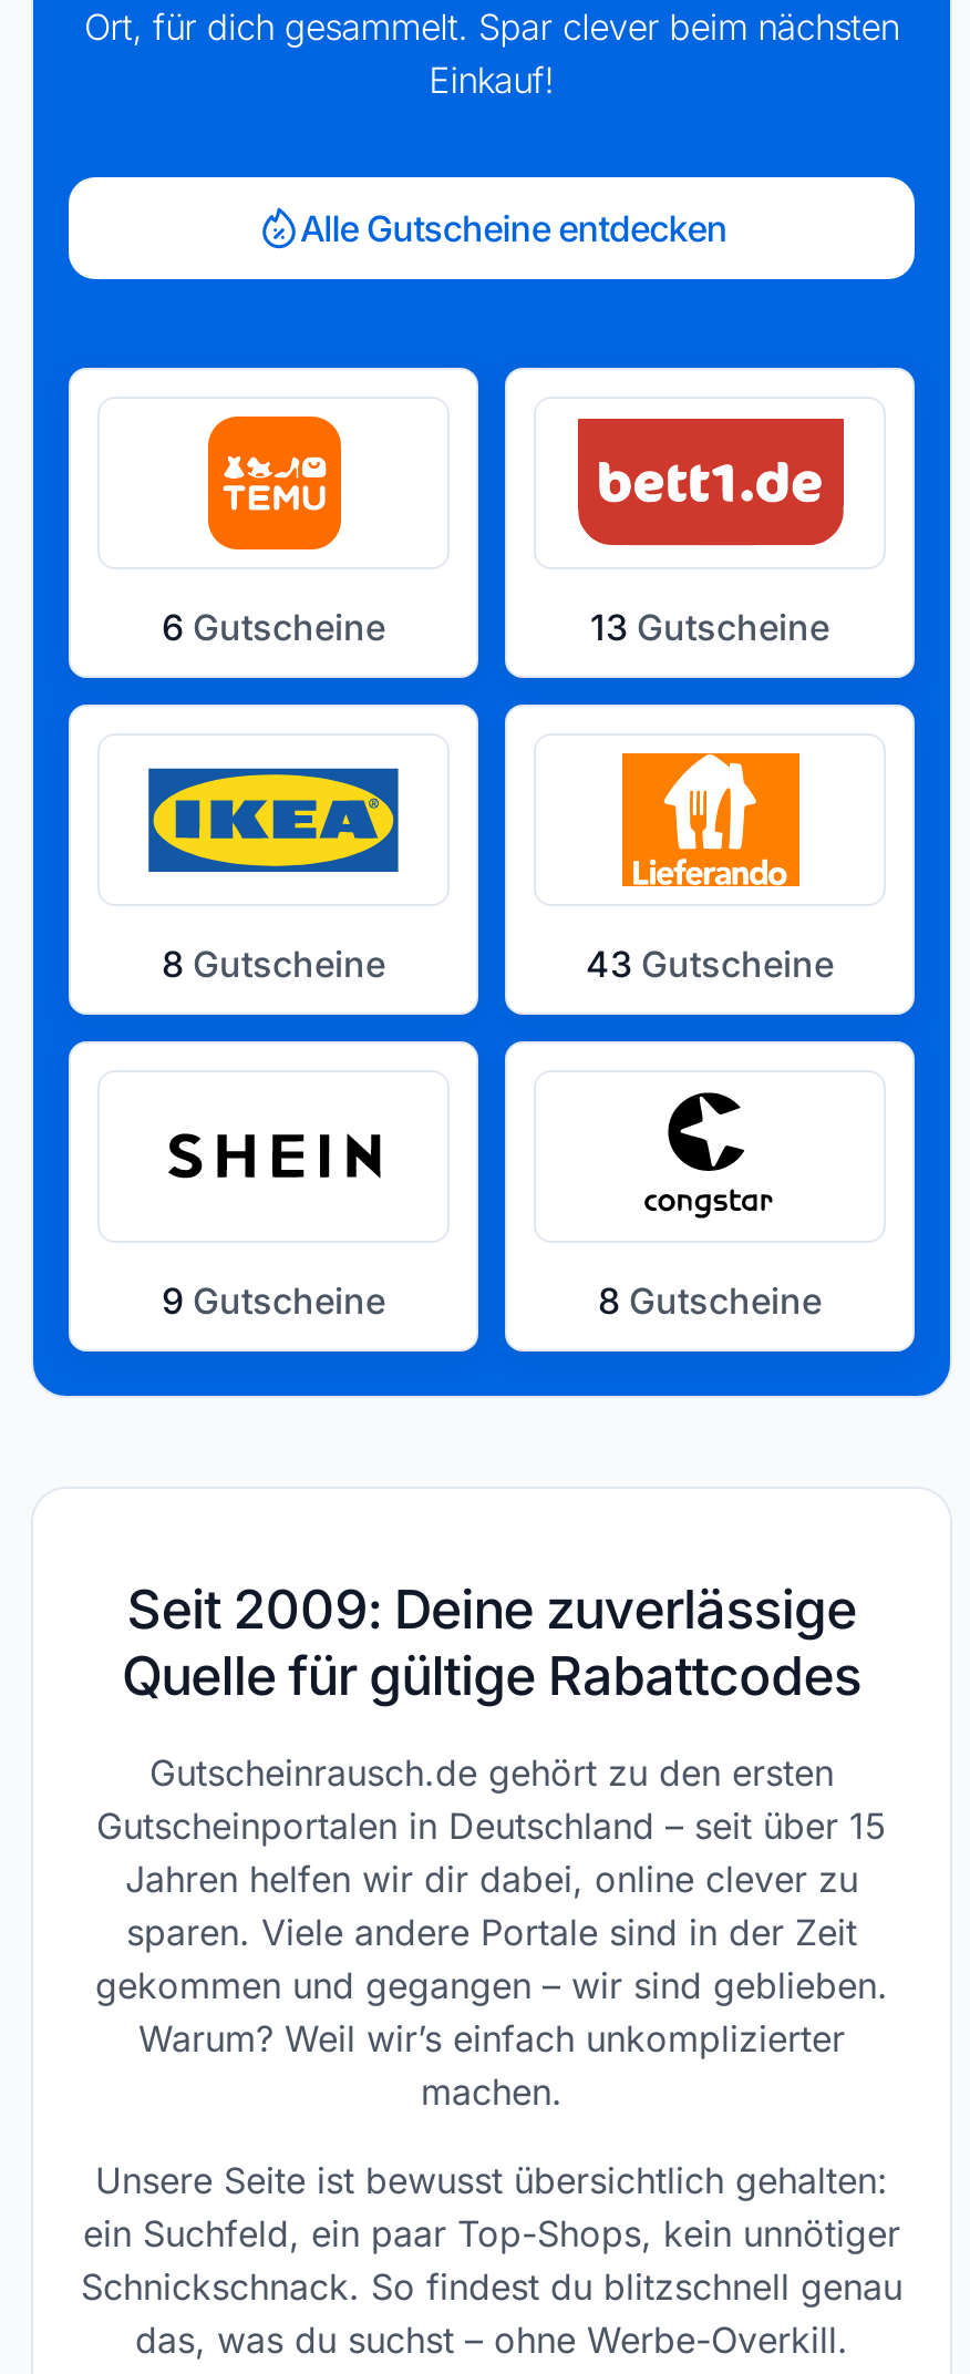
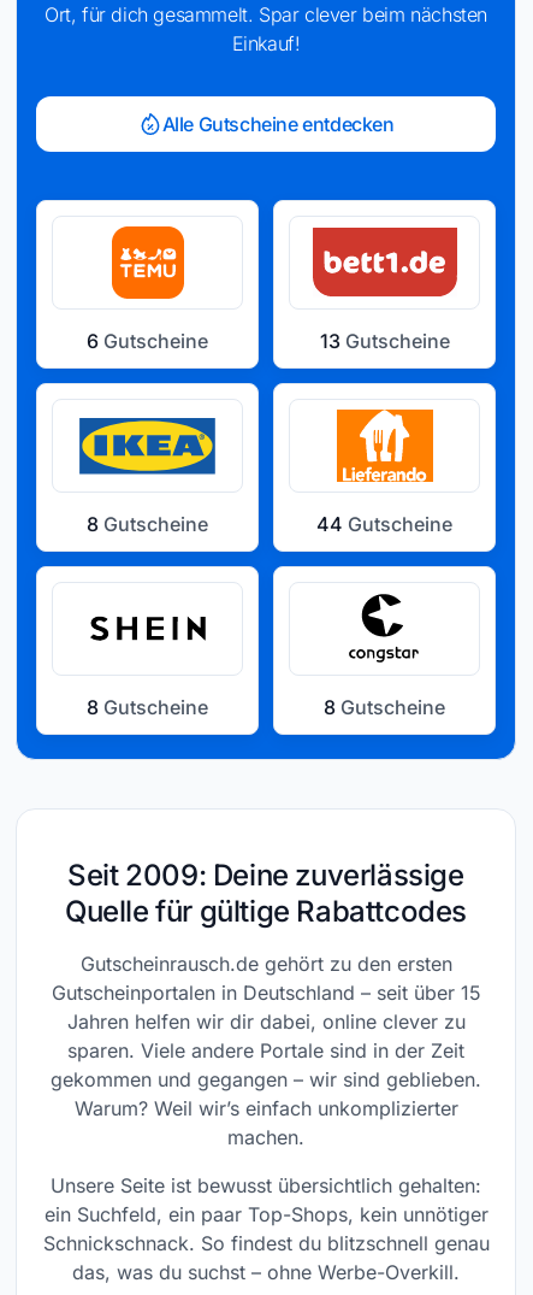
[586,942,834,986] 43 Gutscheine -> [316,512,452,536] 44 Gutscheine
[162,1278,385,1323] 9 Gutscheine -> [87,695,208,719] 8 Gutscheine

